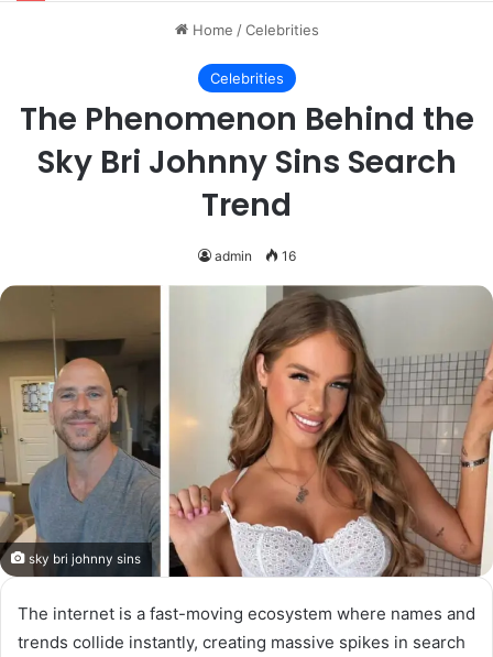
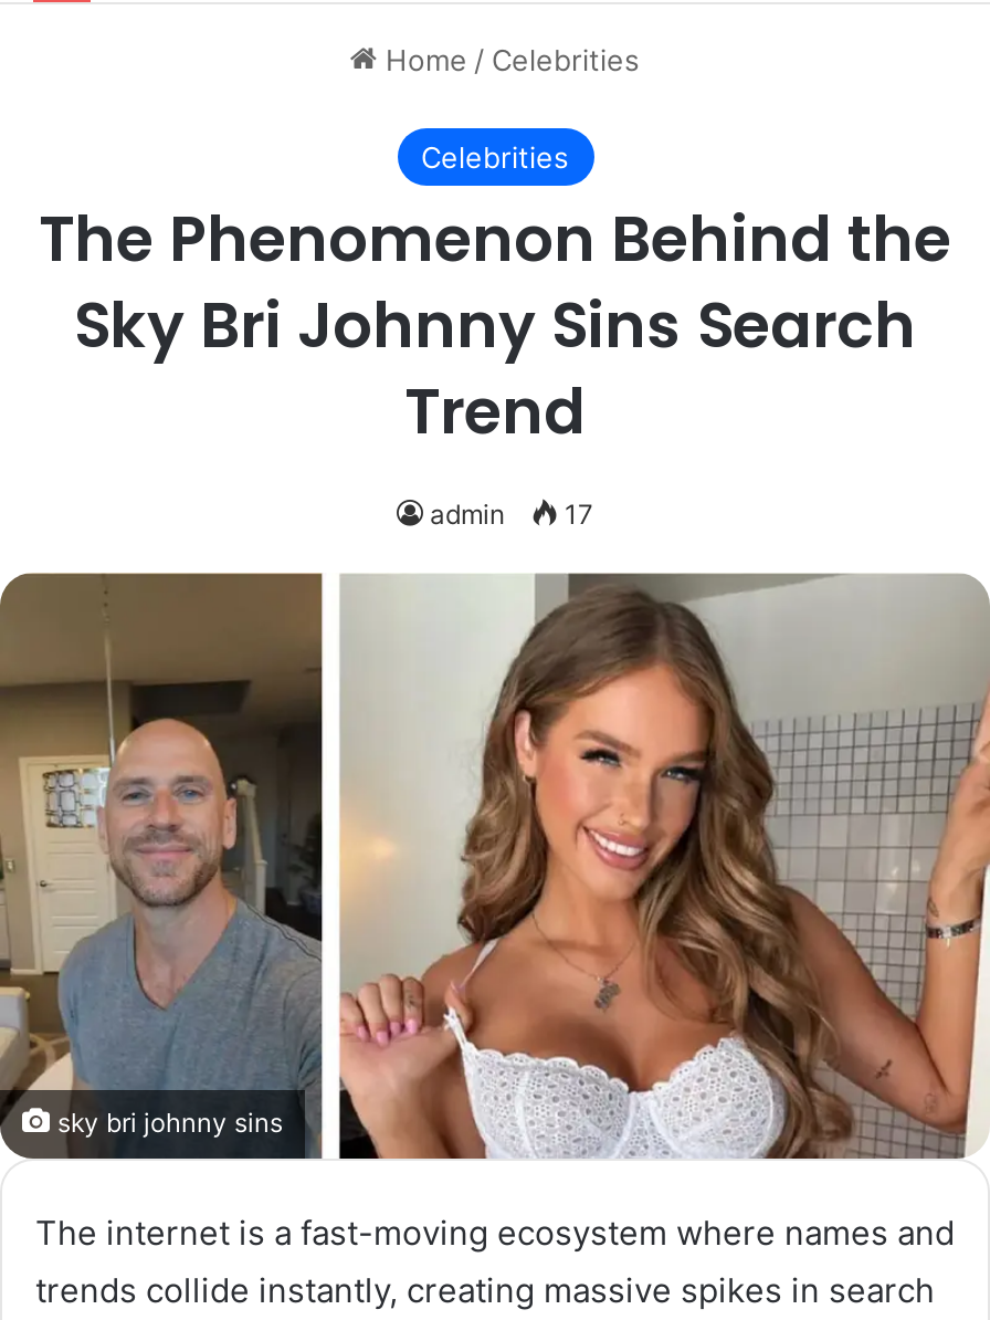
[214,247,295,264] admin 16 -> [430,497,593,530] admin 17

